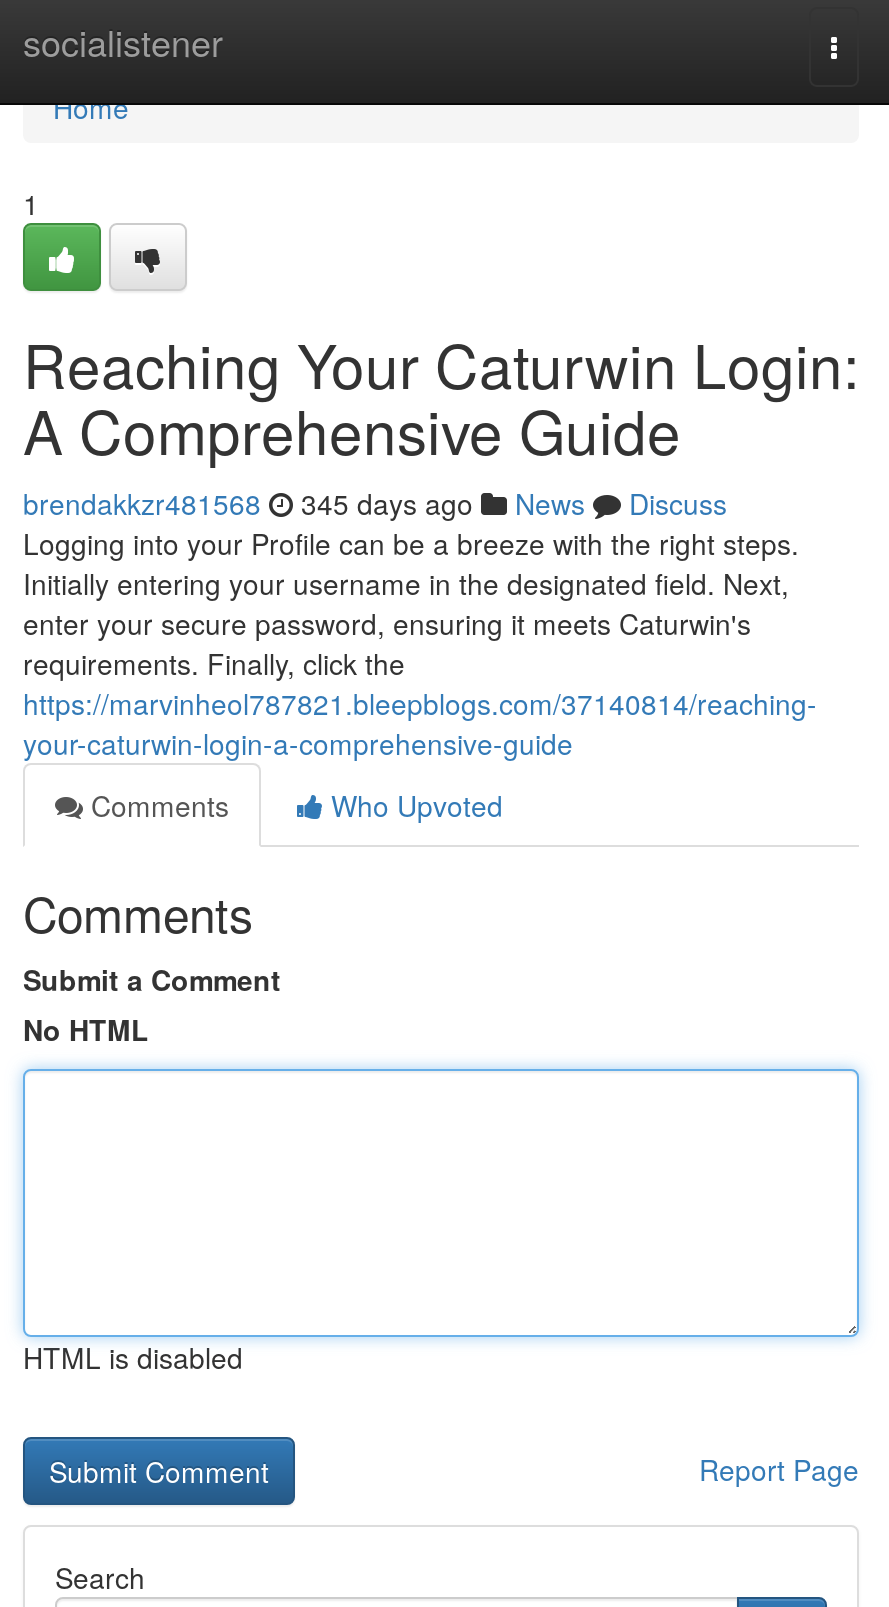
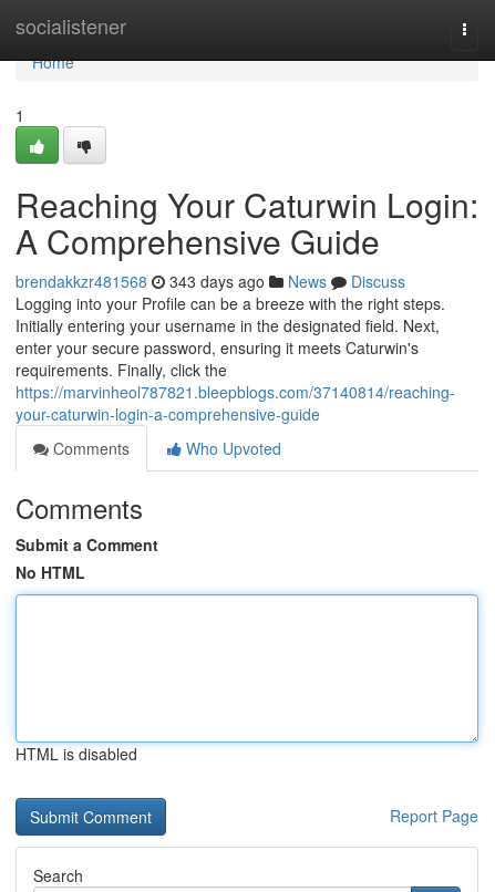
[23,483,727,523] brendakkzr481568 345 days ago News Discuss -> [16,270,405,292] brendakkzr481568 343 days ago News Discuss

